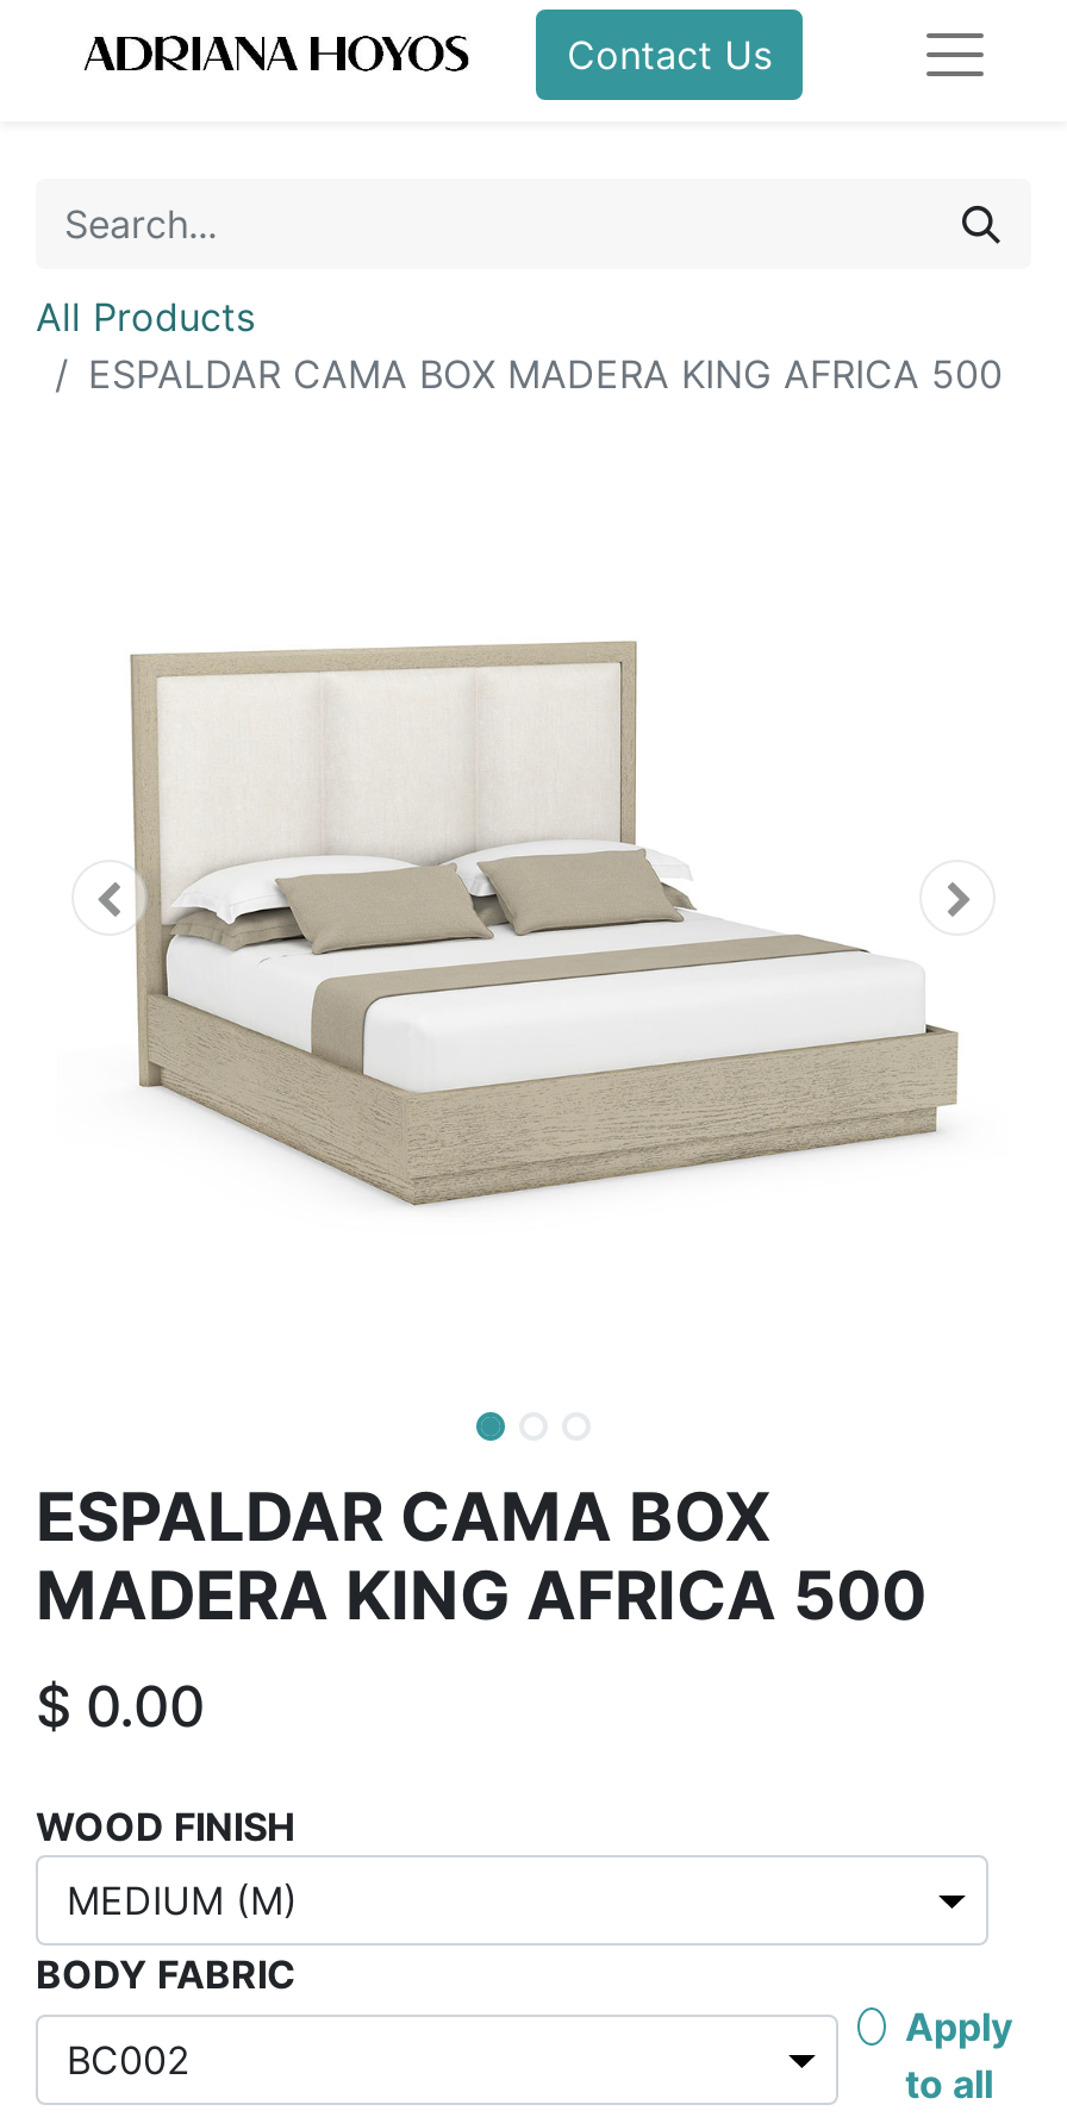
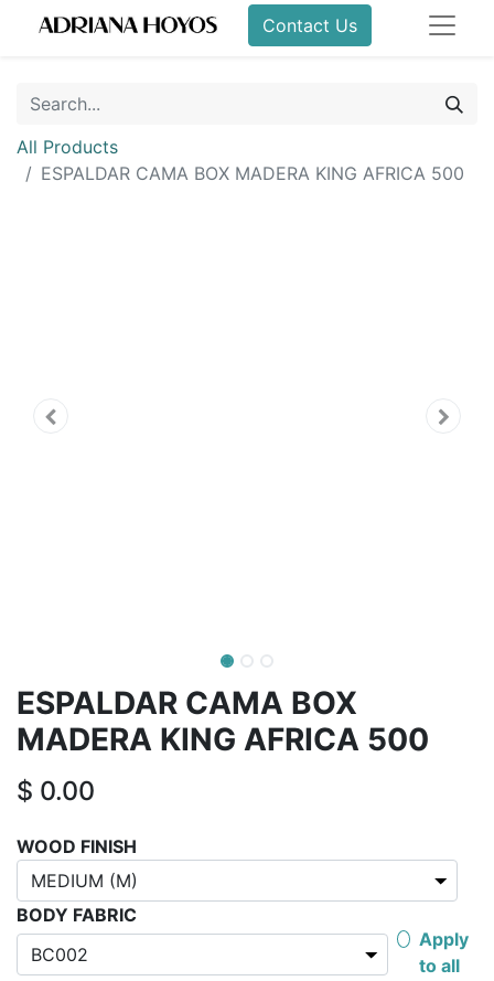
[129,638,960,1210] [image] -> none

